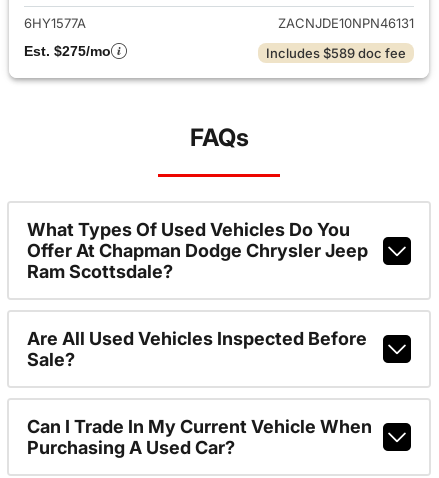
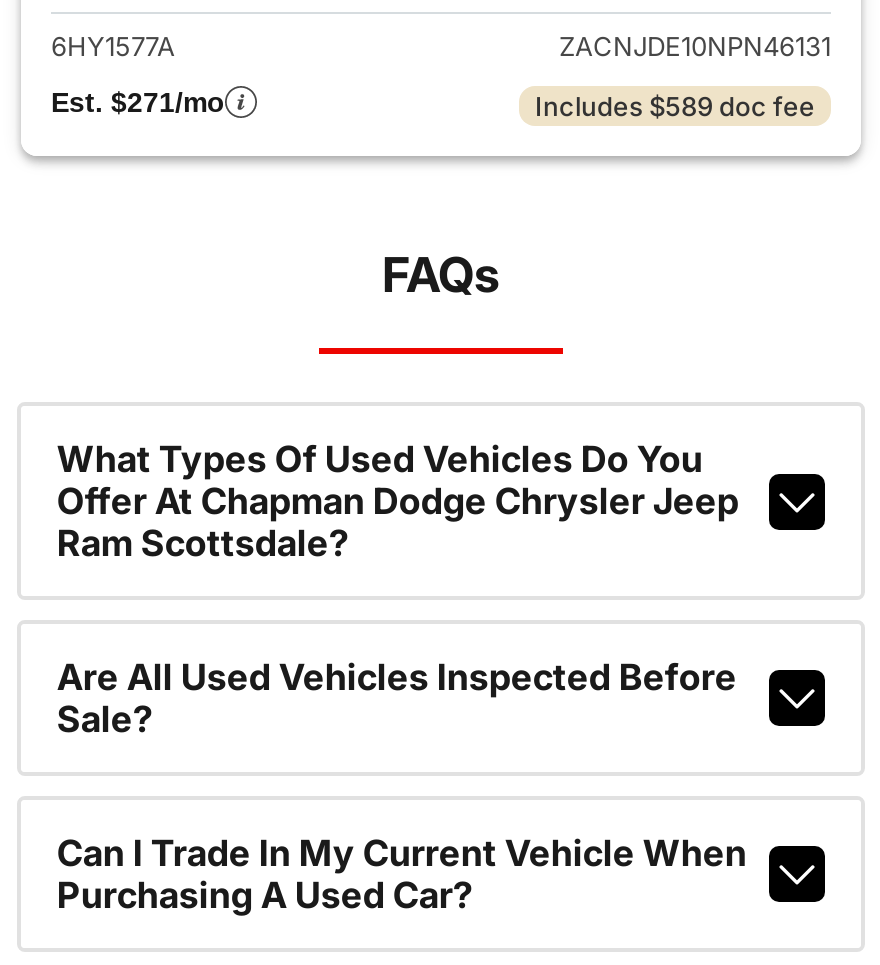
[24,43,111,59] Est. $275/mo -> [51,86,225,118] Est. $271/mo

